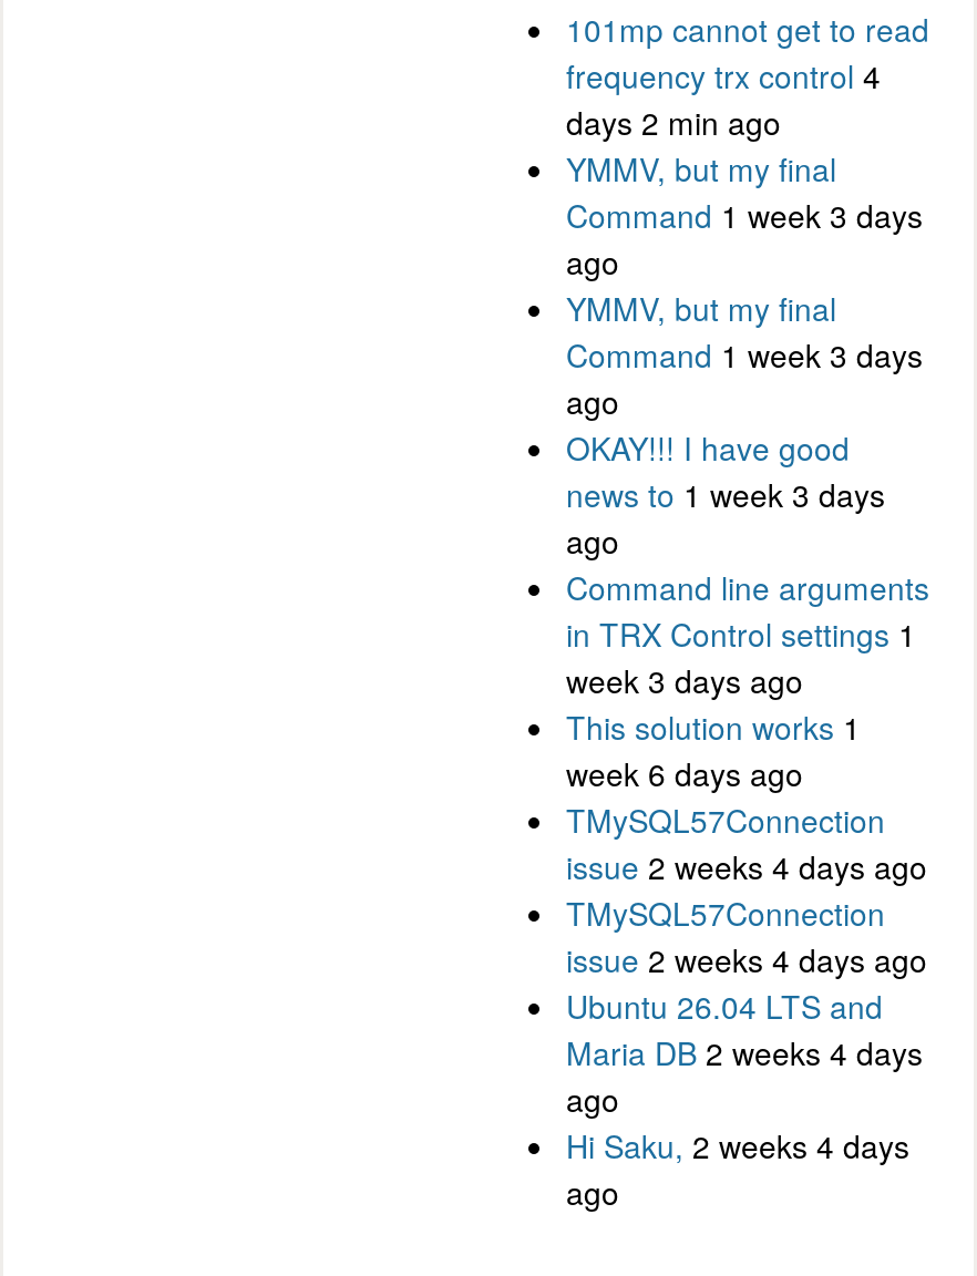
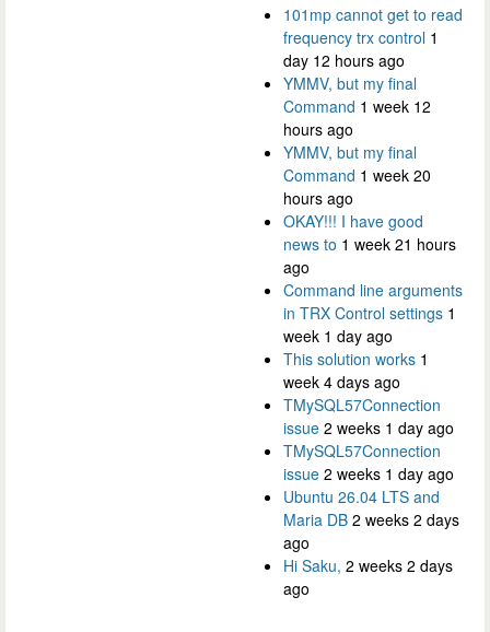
[566,54,881,99] frequency trx control 4 -> [283,27,439,49] frequency trx control 1
[566,101,781,145] days 2 min ago -> [283,50,405,72] day 12 hours ago
[566,194,923,285] Command 1 week 3 days | ago -> [283,96,431,141] Command 1 week 12 | hours ago
[566,333,923,424] Command 1 week 3 days | ago -> [283,165,431,209] Command 1 week 20 | hours ago
[566,473,885,517] news to 1 week 3 days -> [283,233,456,255] news to 1 week 21 hours
[566,659,803,703] week 3 days ago -> [283,325,393,347] week 1 day ago
[566,752,803,796] week 6 days ago -> [283,371,400,393] week 4 days ago
[566,845,927,889] issue 2 weeks 4 days ago -> [283,417,454,439] issue 2 weeks 1 day ago
[566,938,927,982] issue 2 weeks 4 days ago -> [283,463,454,485] issue 2 weeks 1 day ago
[566,1031,923,1076] Maria DB 2 weeks 4 days -> [283,509,459,531] Maria DB 2 weeks 2 days
[566,1124,909,1169] Hi Saku, 2 weeks 4 days -> [283,555,453,577] Hi Saku, 2 weeks 2 days

